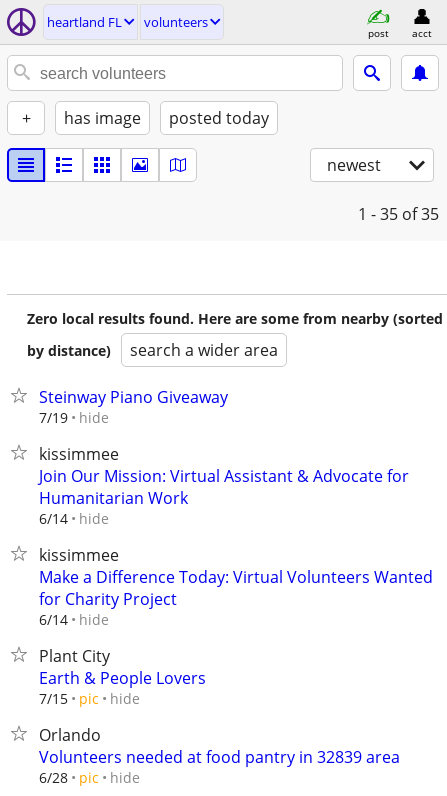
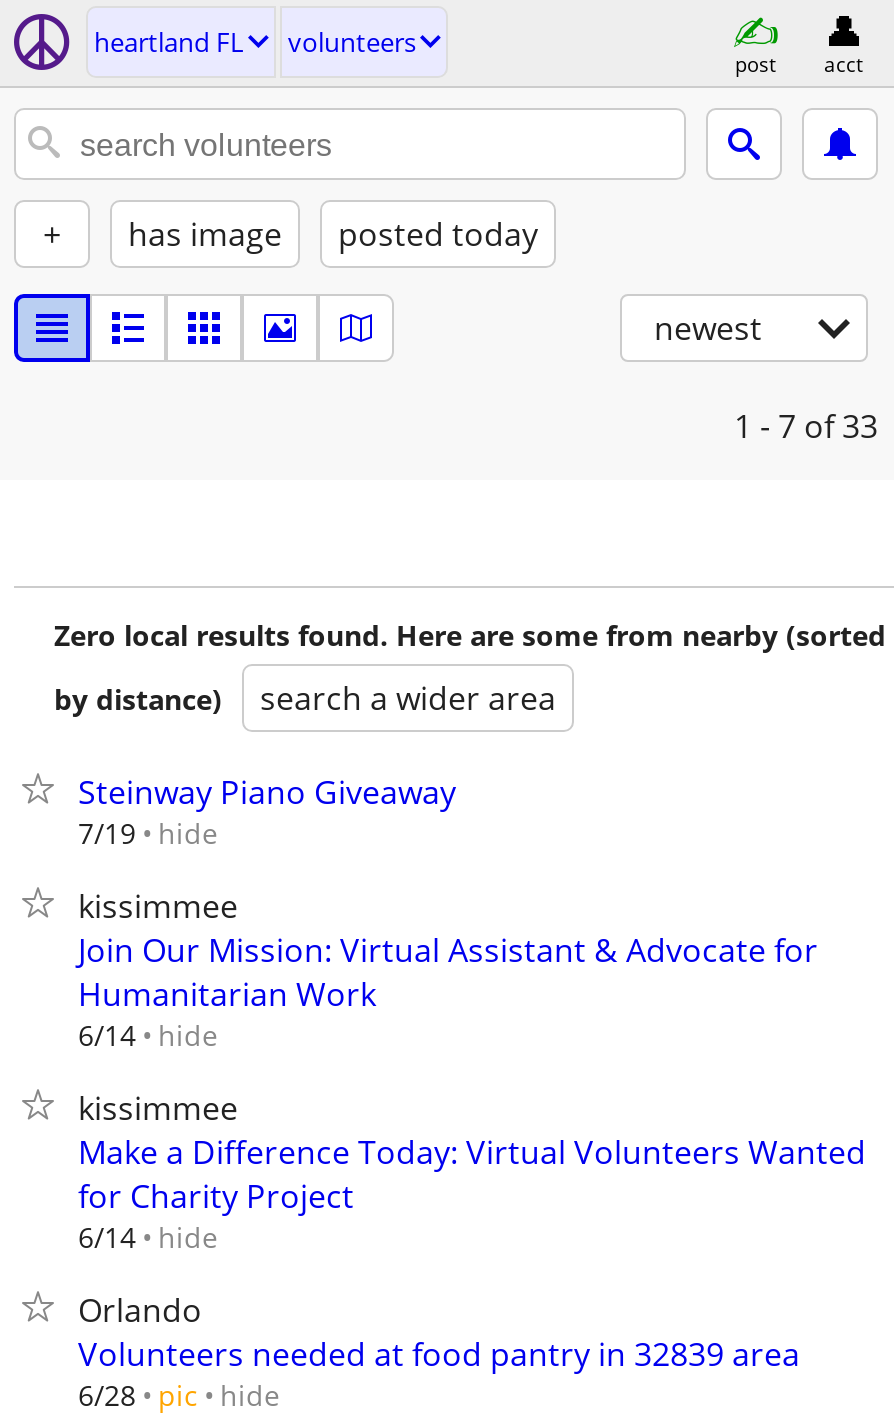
[358,203,439,225] 1 - 35 of 35 -> [734,404,878,448] 1 - 7 of 33
[39,645,206,708] Plant City | Earth & People Lovers | 7/15 pic hide -> none

